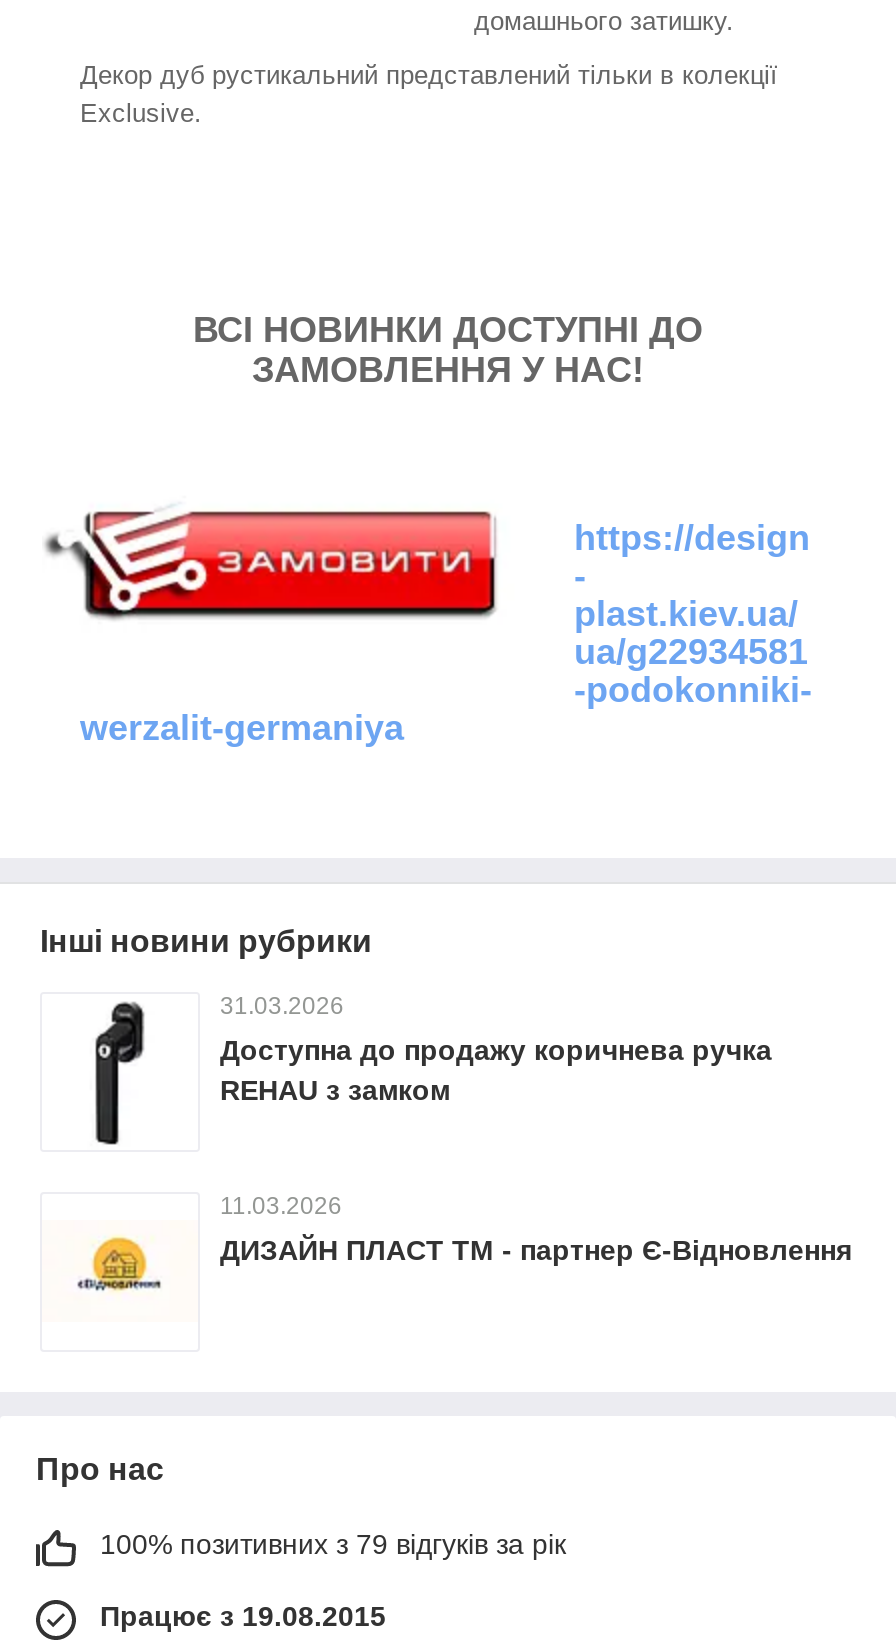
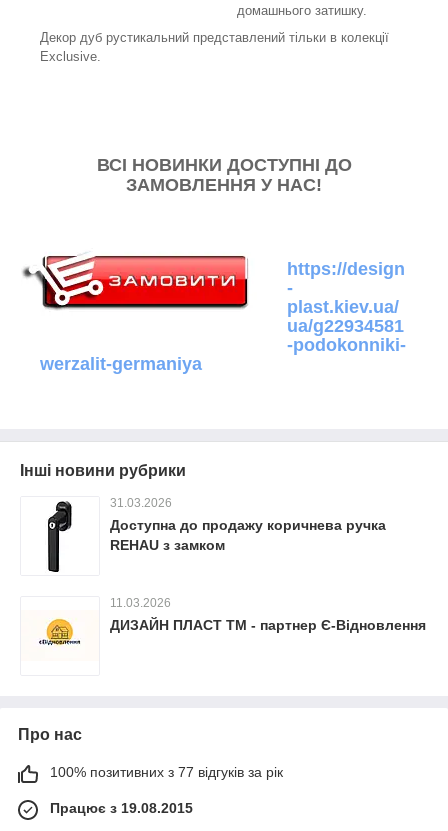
[100,1527,566,1559] 100% позитивних з 79 відгуків за рік -> [50,763,283,779] 100% позитивних з 77 відгуків за рік

